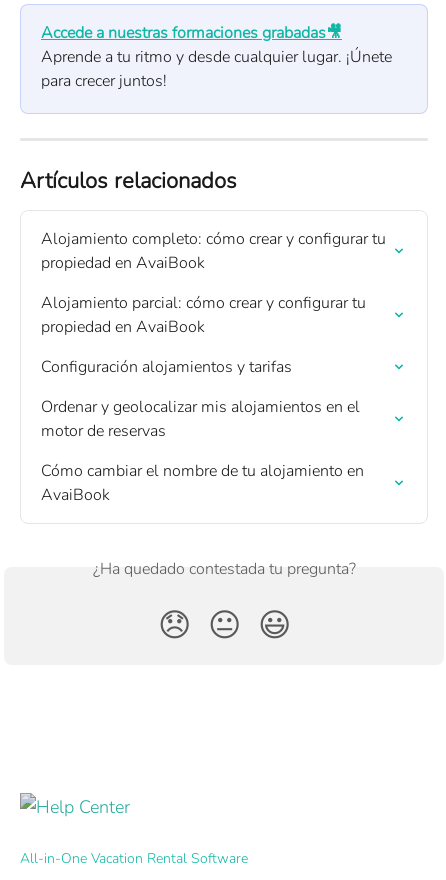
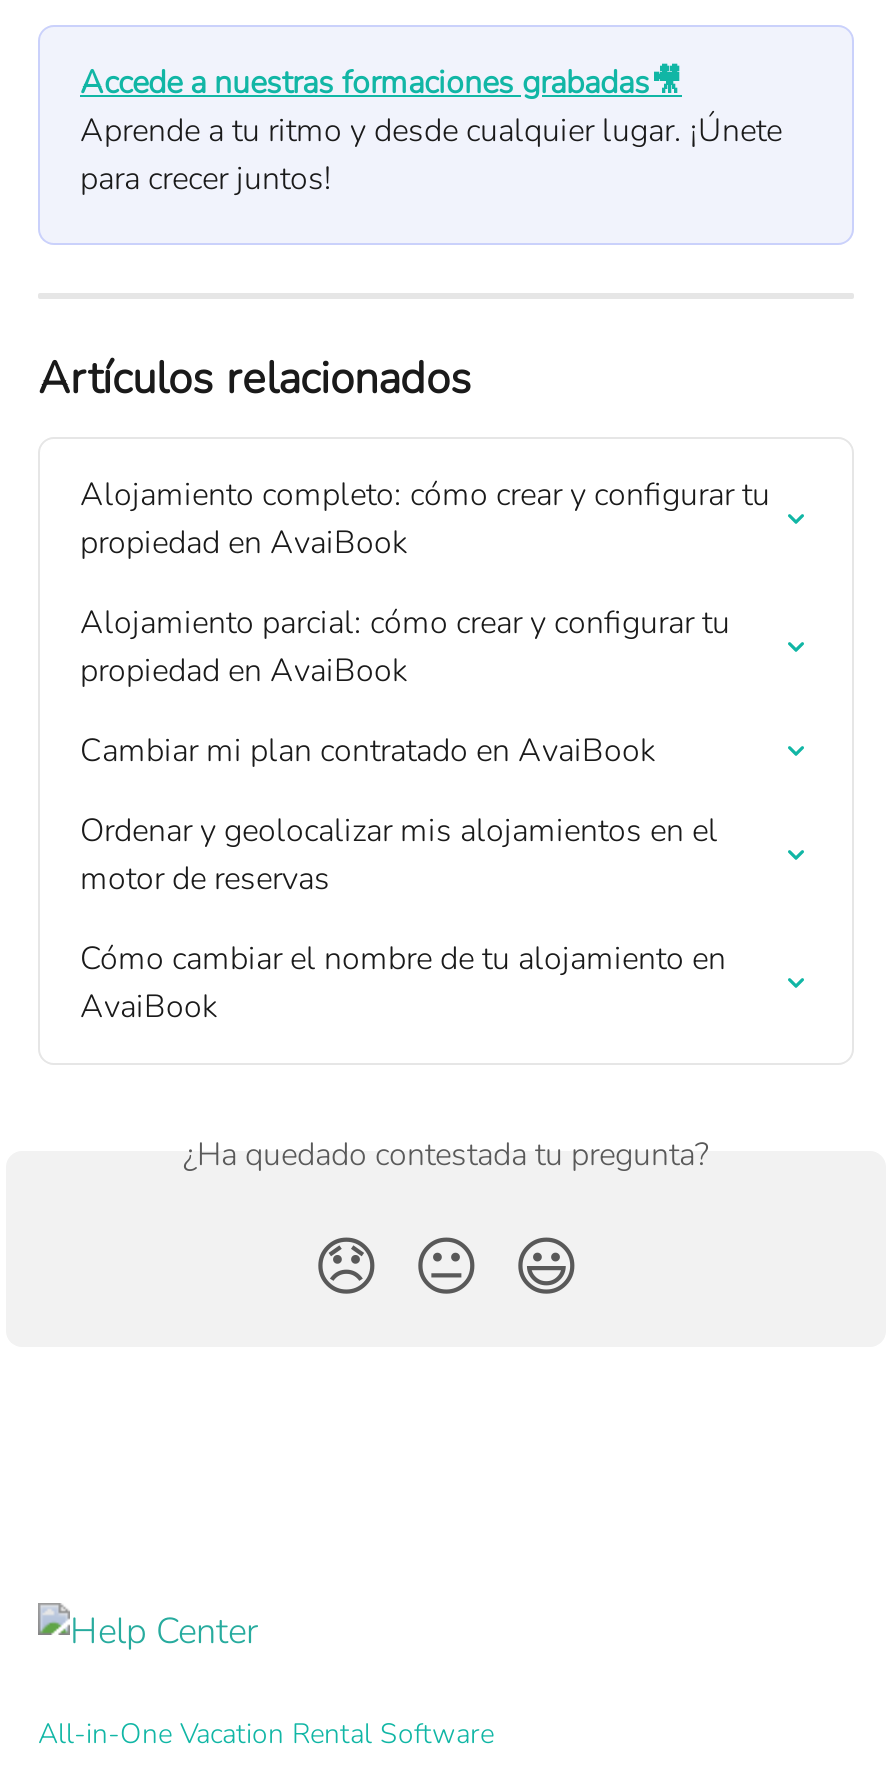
[41,356,292,378] Configuración alojamientos y tarifas -> [80,730,656,774] Cambiar mi plan contratado en AvaiBook

